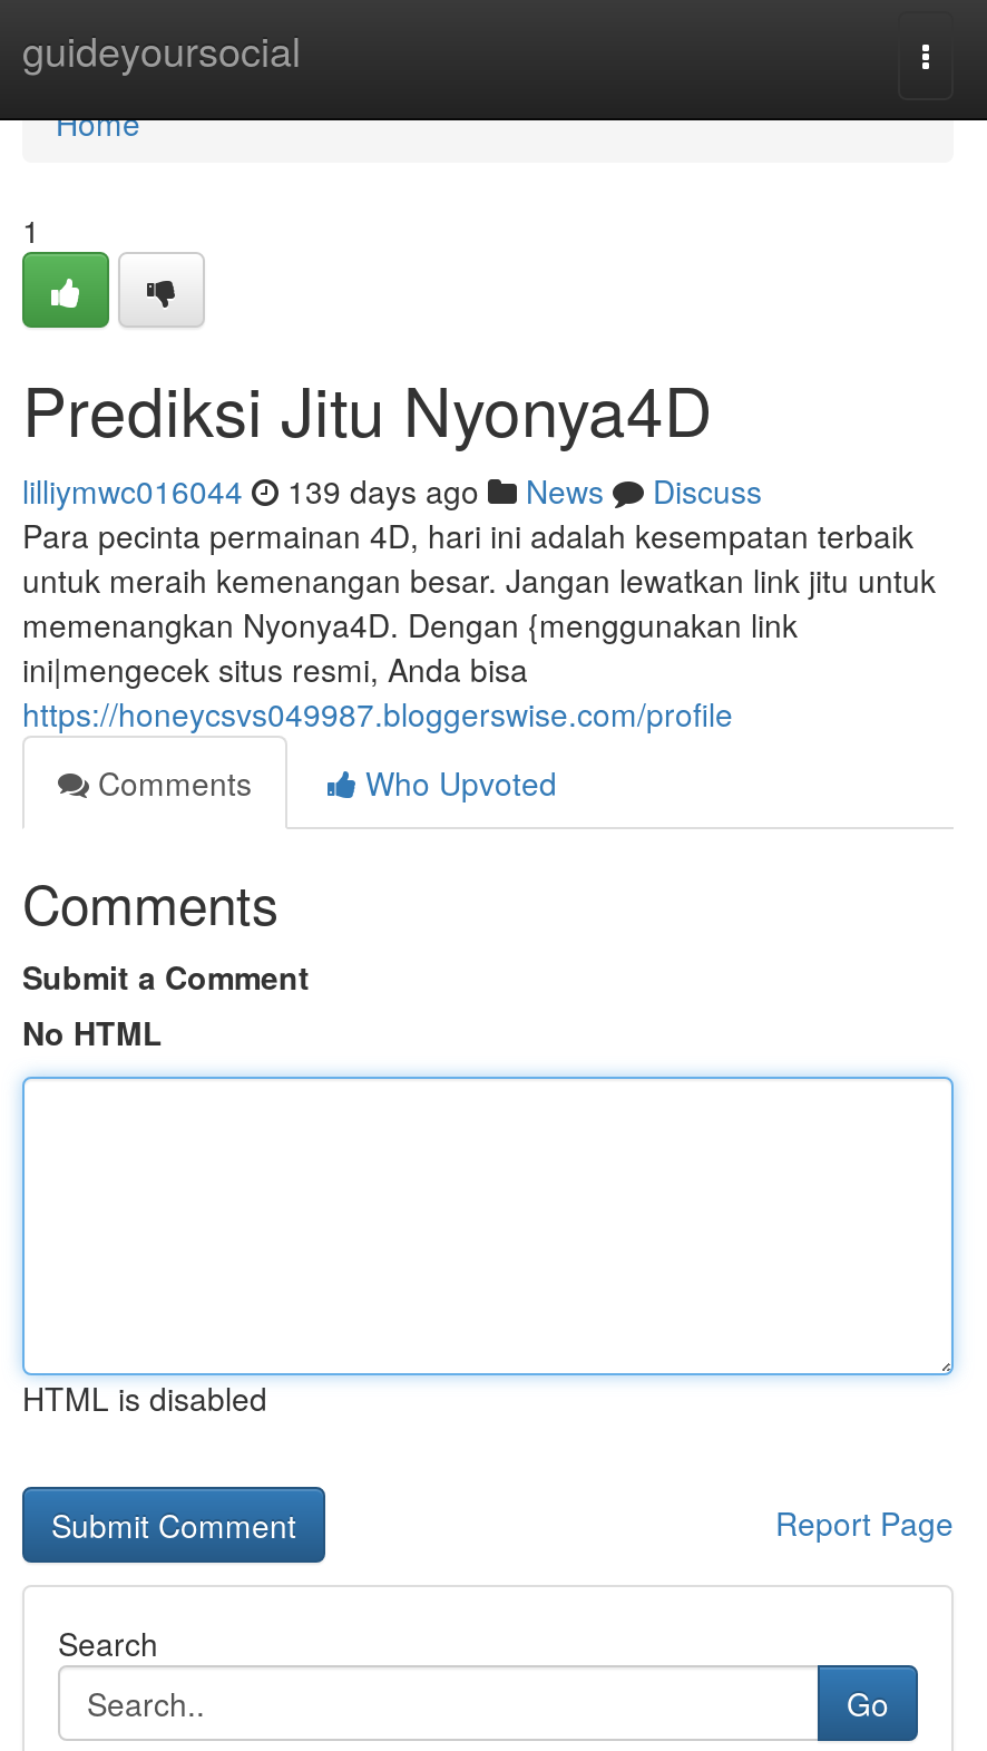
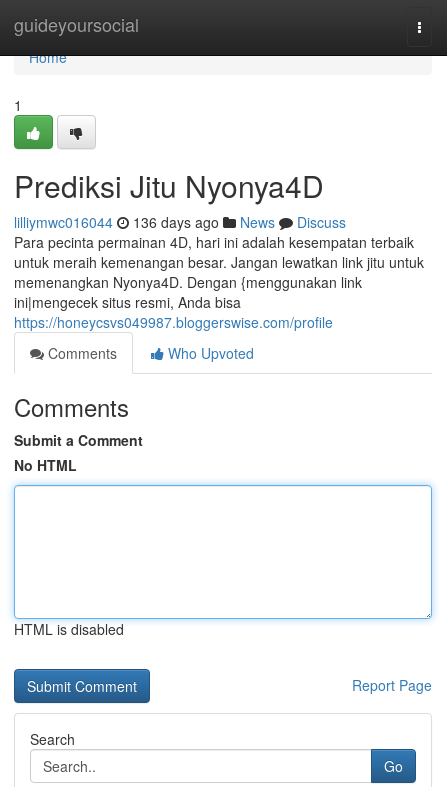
[22,468,762,513] lilliymwc016044 139 days ago News Discuss -> [14,212,346,232] lilliymwc016044 136 days ago News Discuss

